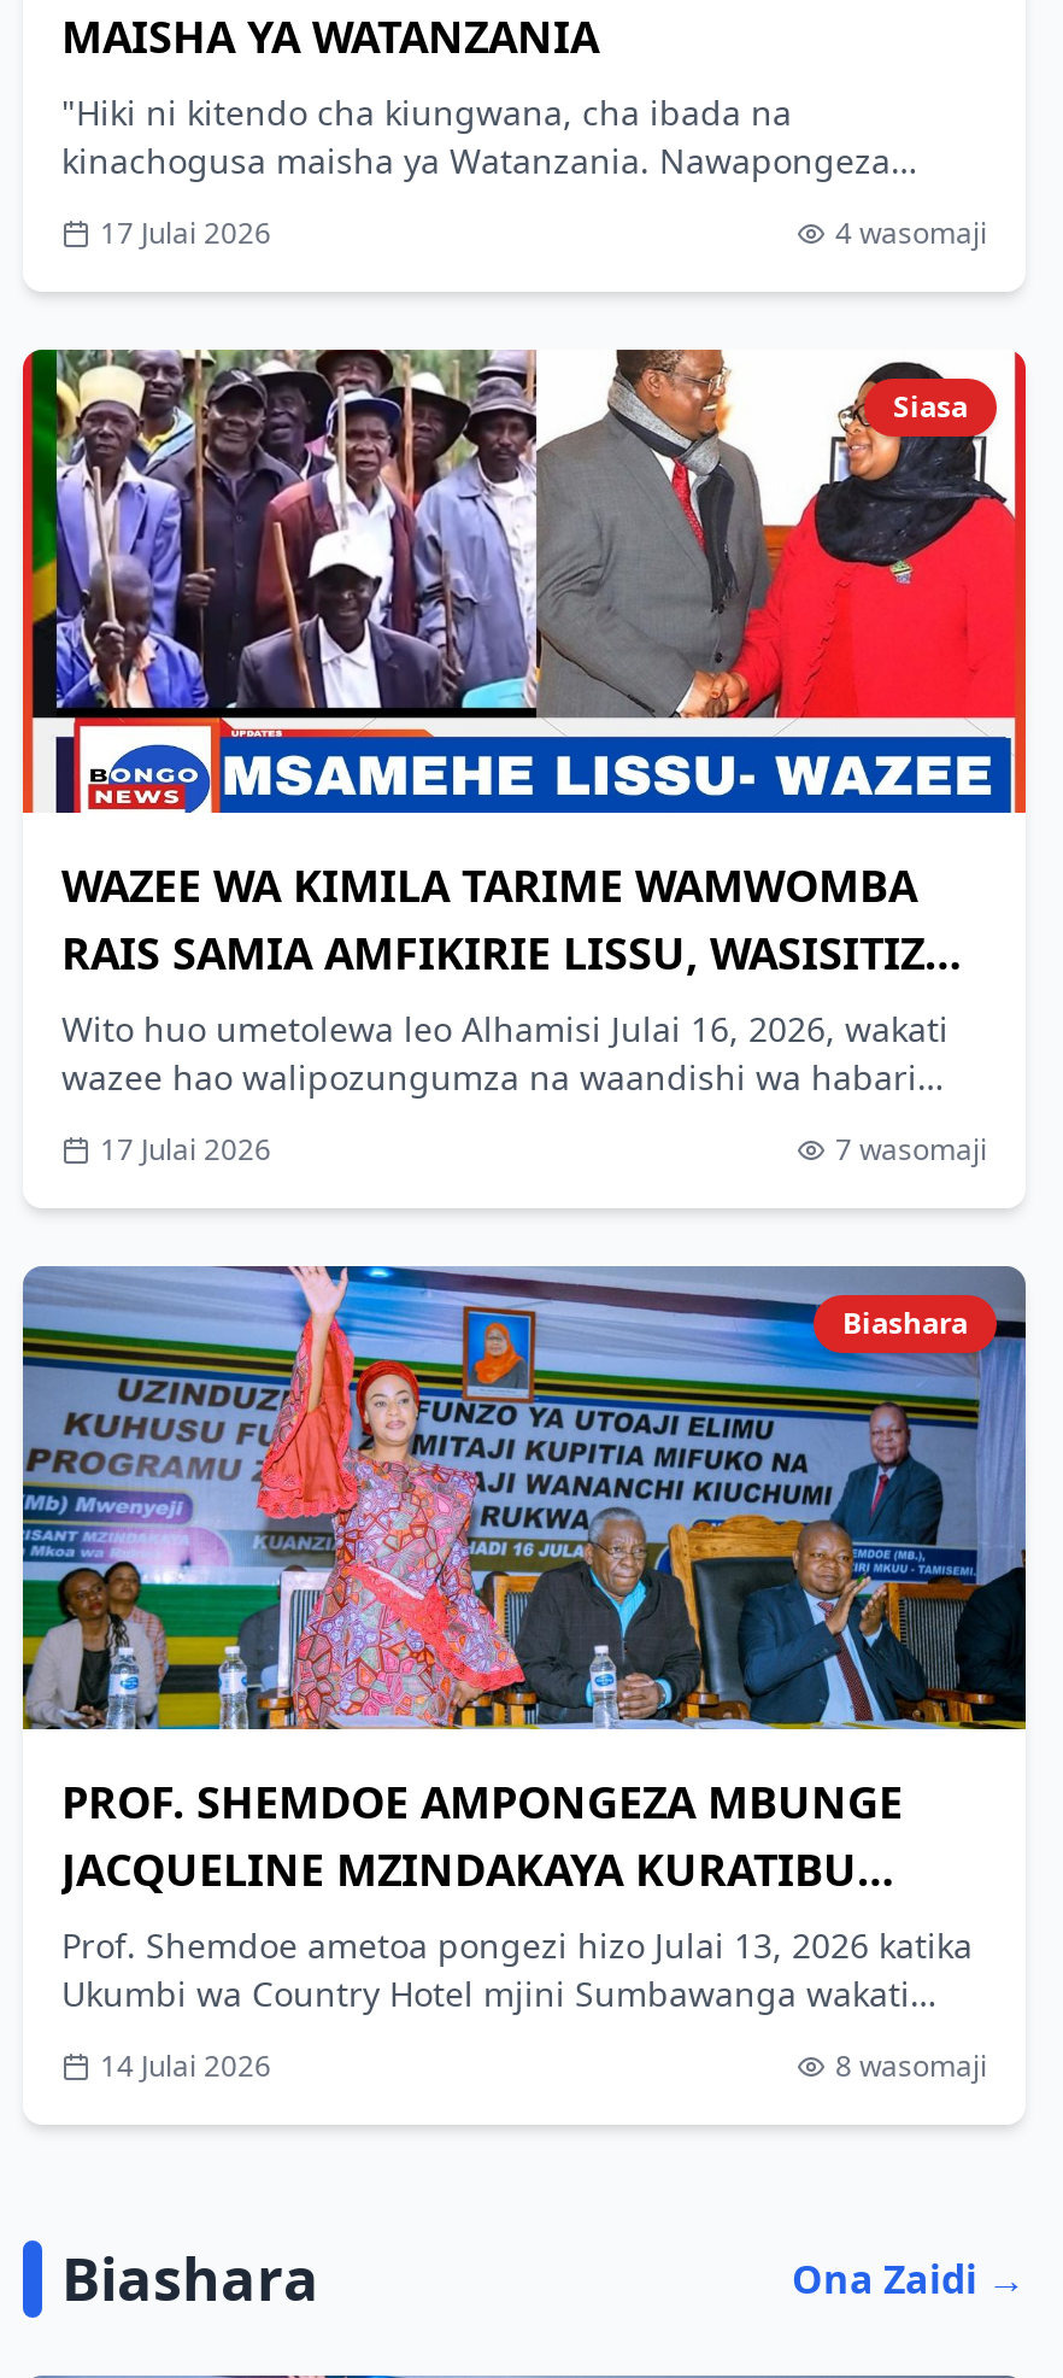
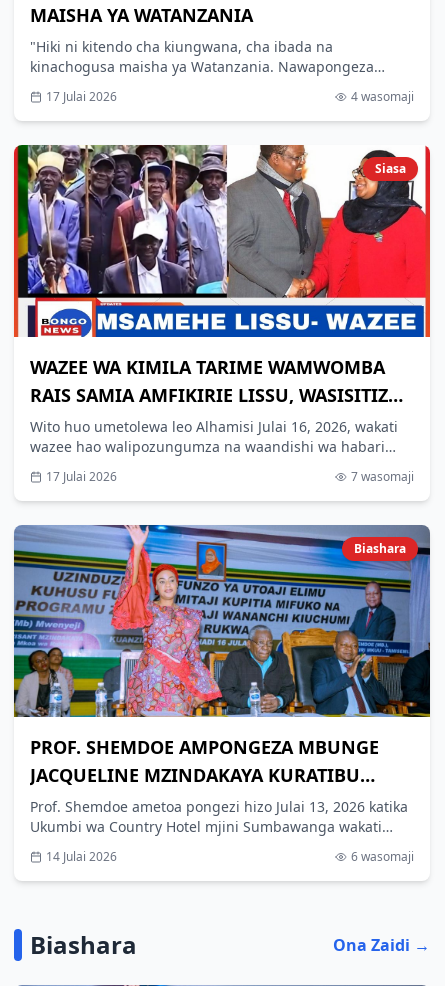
[835,2045,987,2086] 8 wasomaji -> [351,848,414,865] 6 wasomaji

